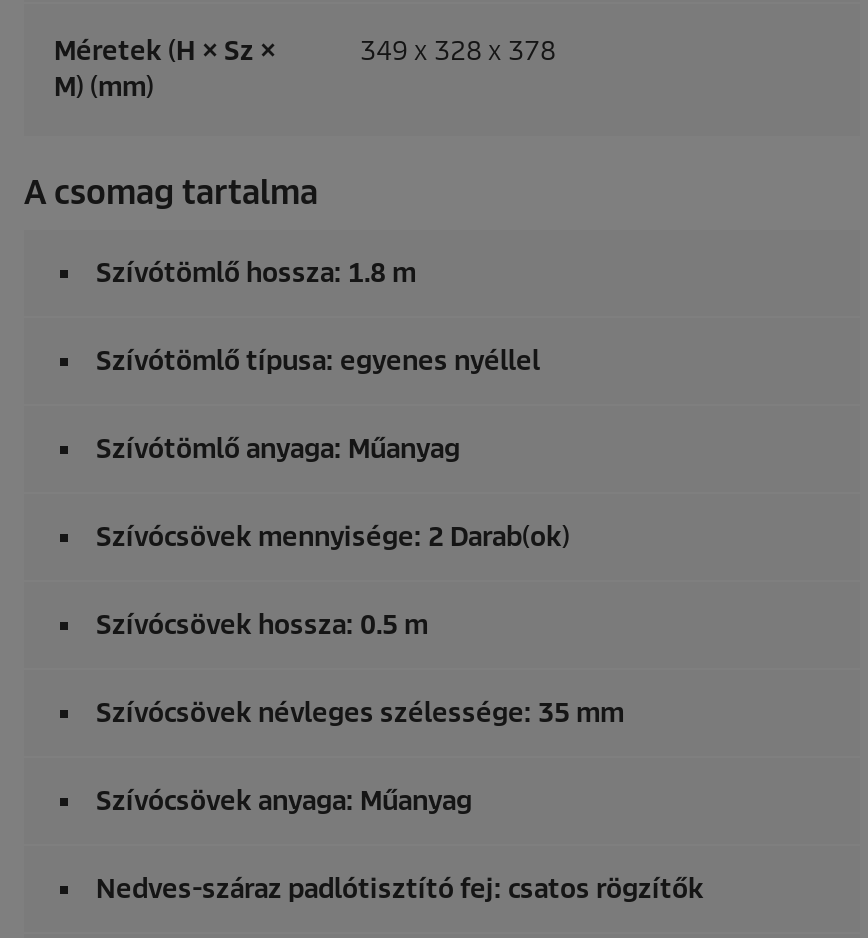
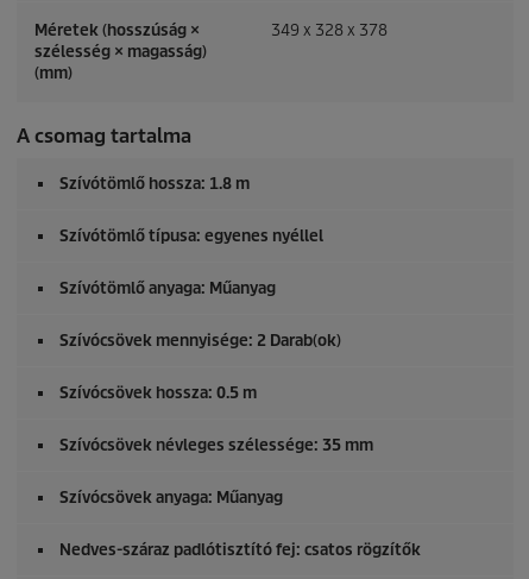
[54,34,276,104] Méretek (H × Sz × | M) (mm) -> [34,20,207,83] Méretek (hosszúság × | szélesség × magasság) | (mm)

